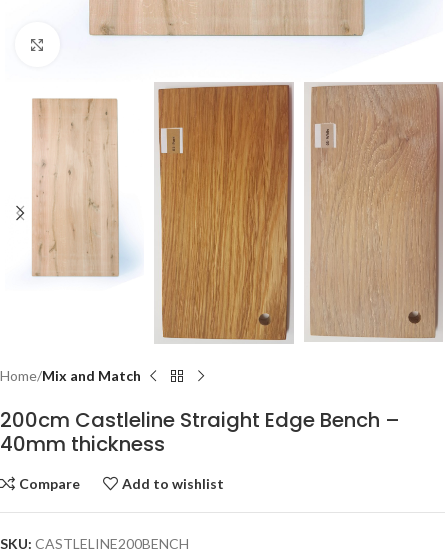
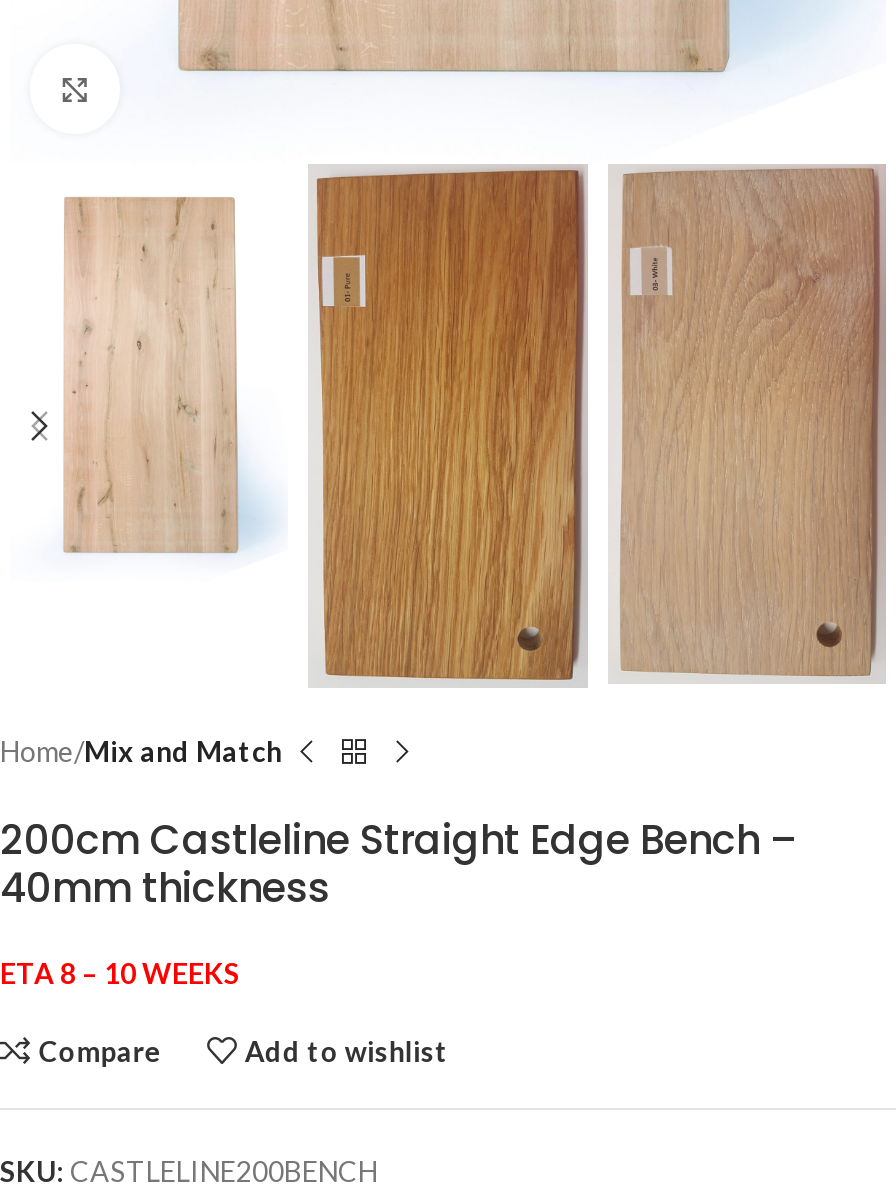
none -> [0,956,240,990] ETA 8 – 10 WEEKS

